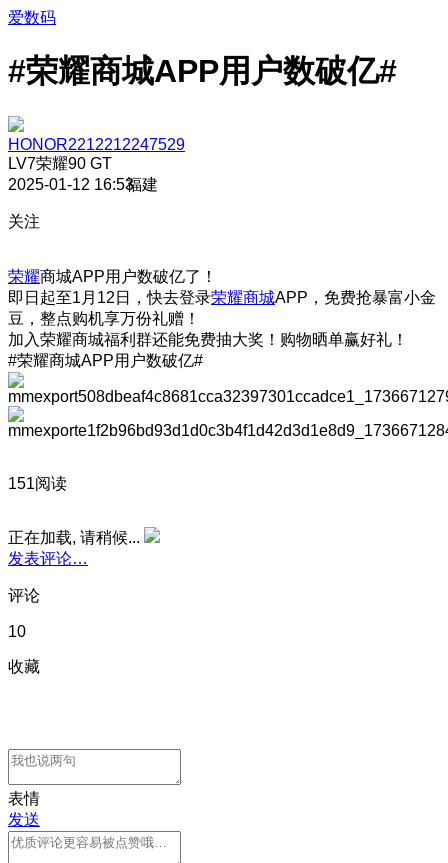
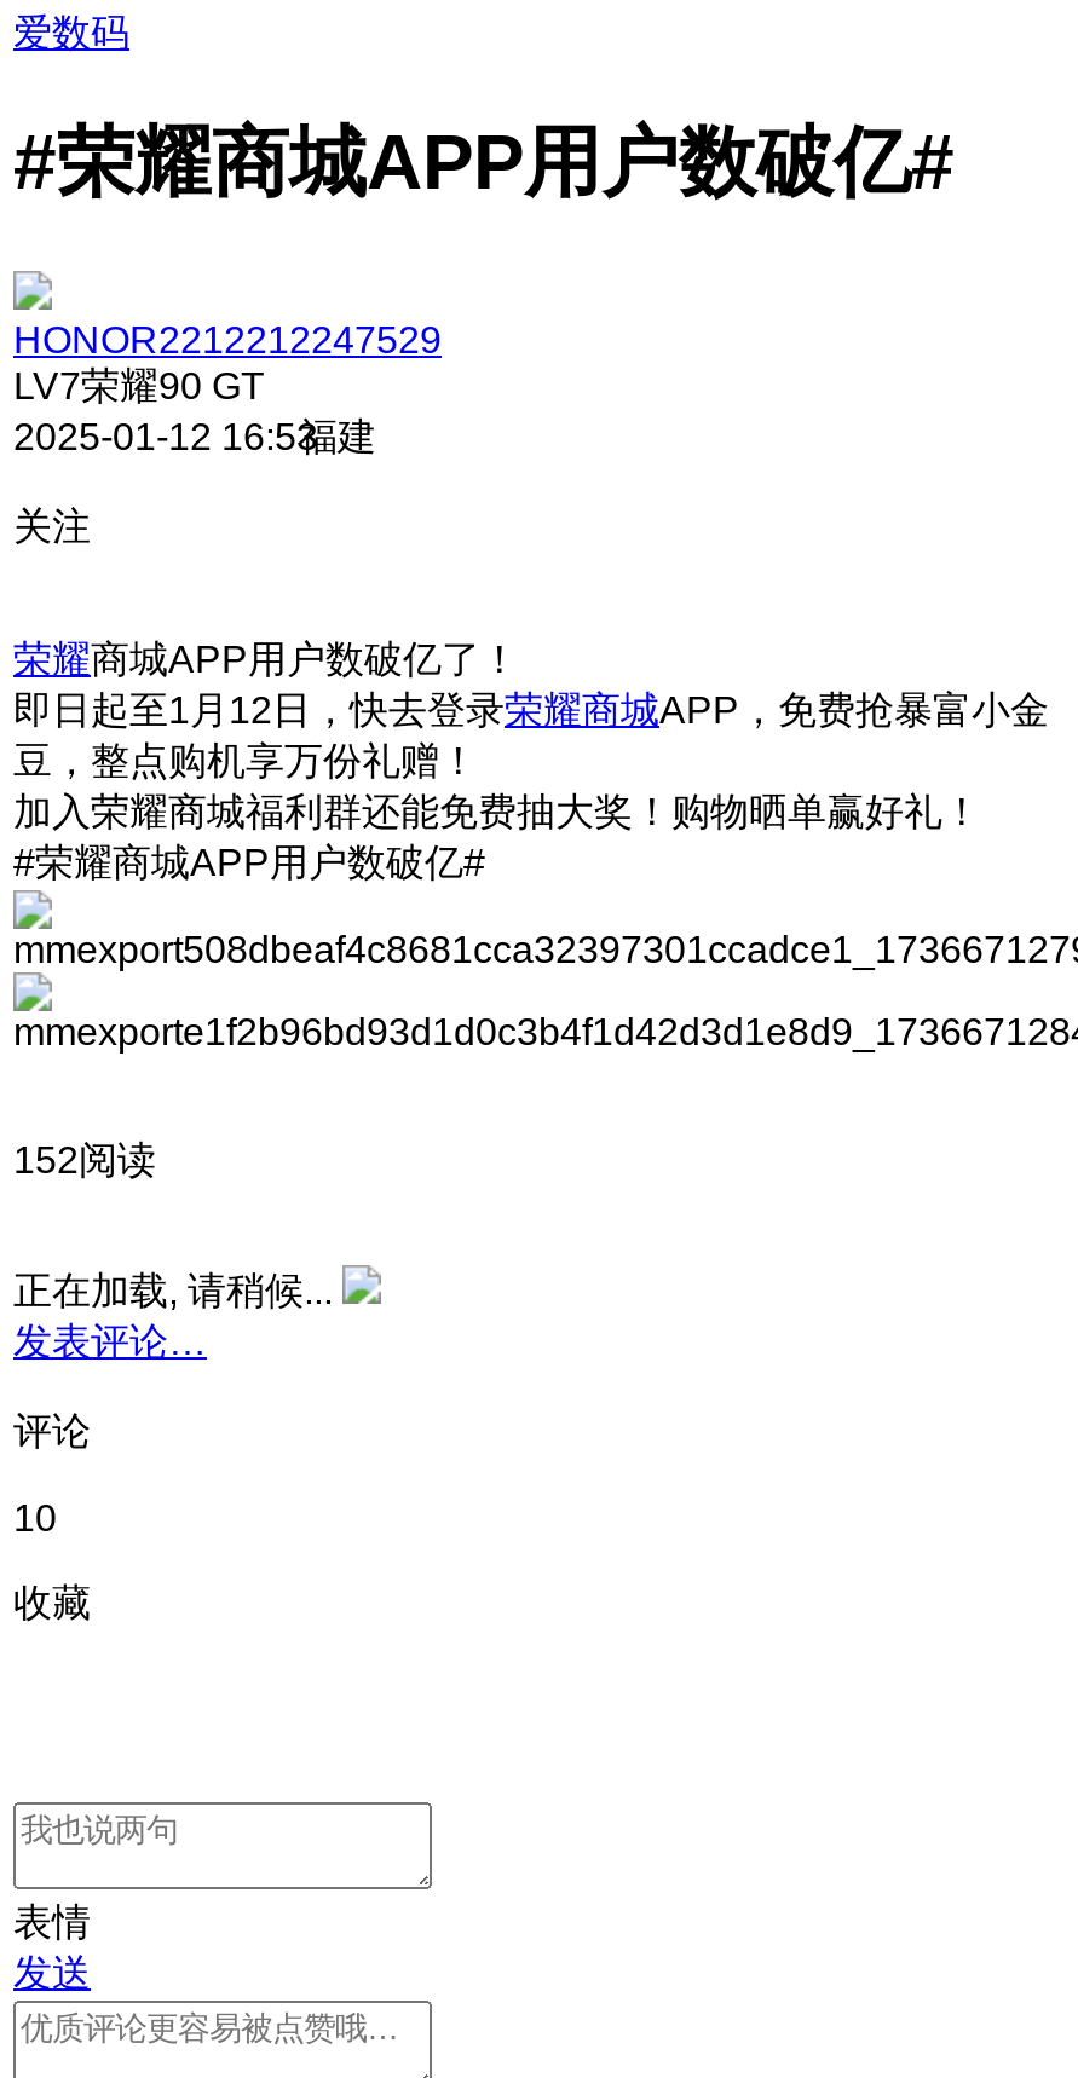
[8,475,67,492] 151阅读 -> [13,1139,156,1180] 152阅读

